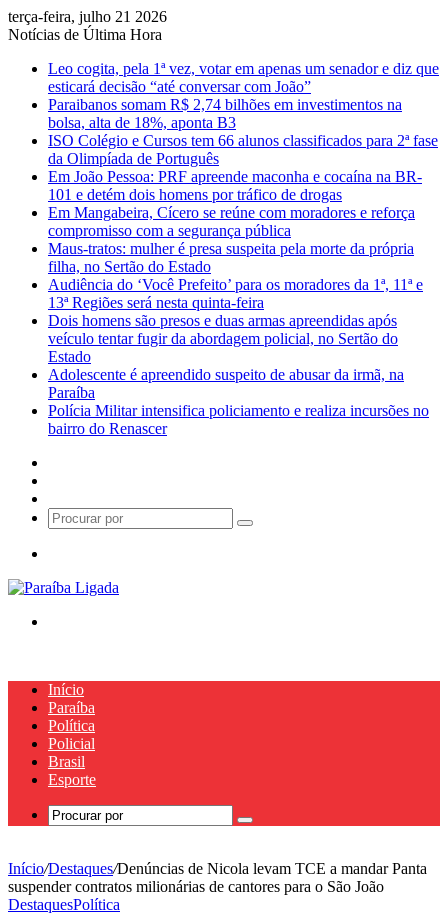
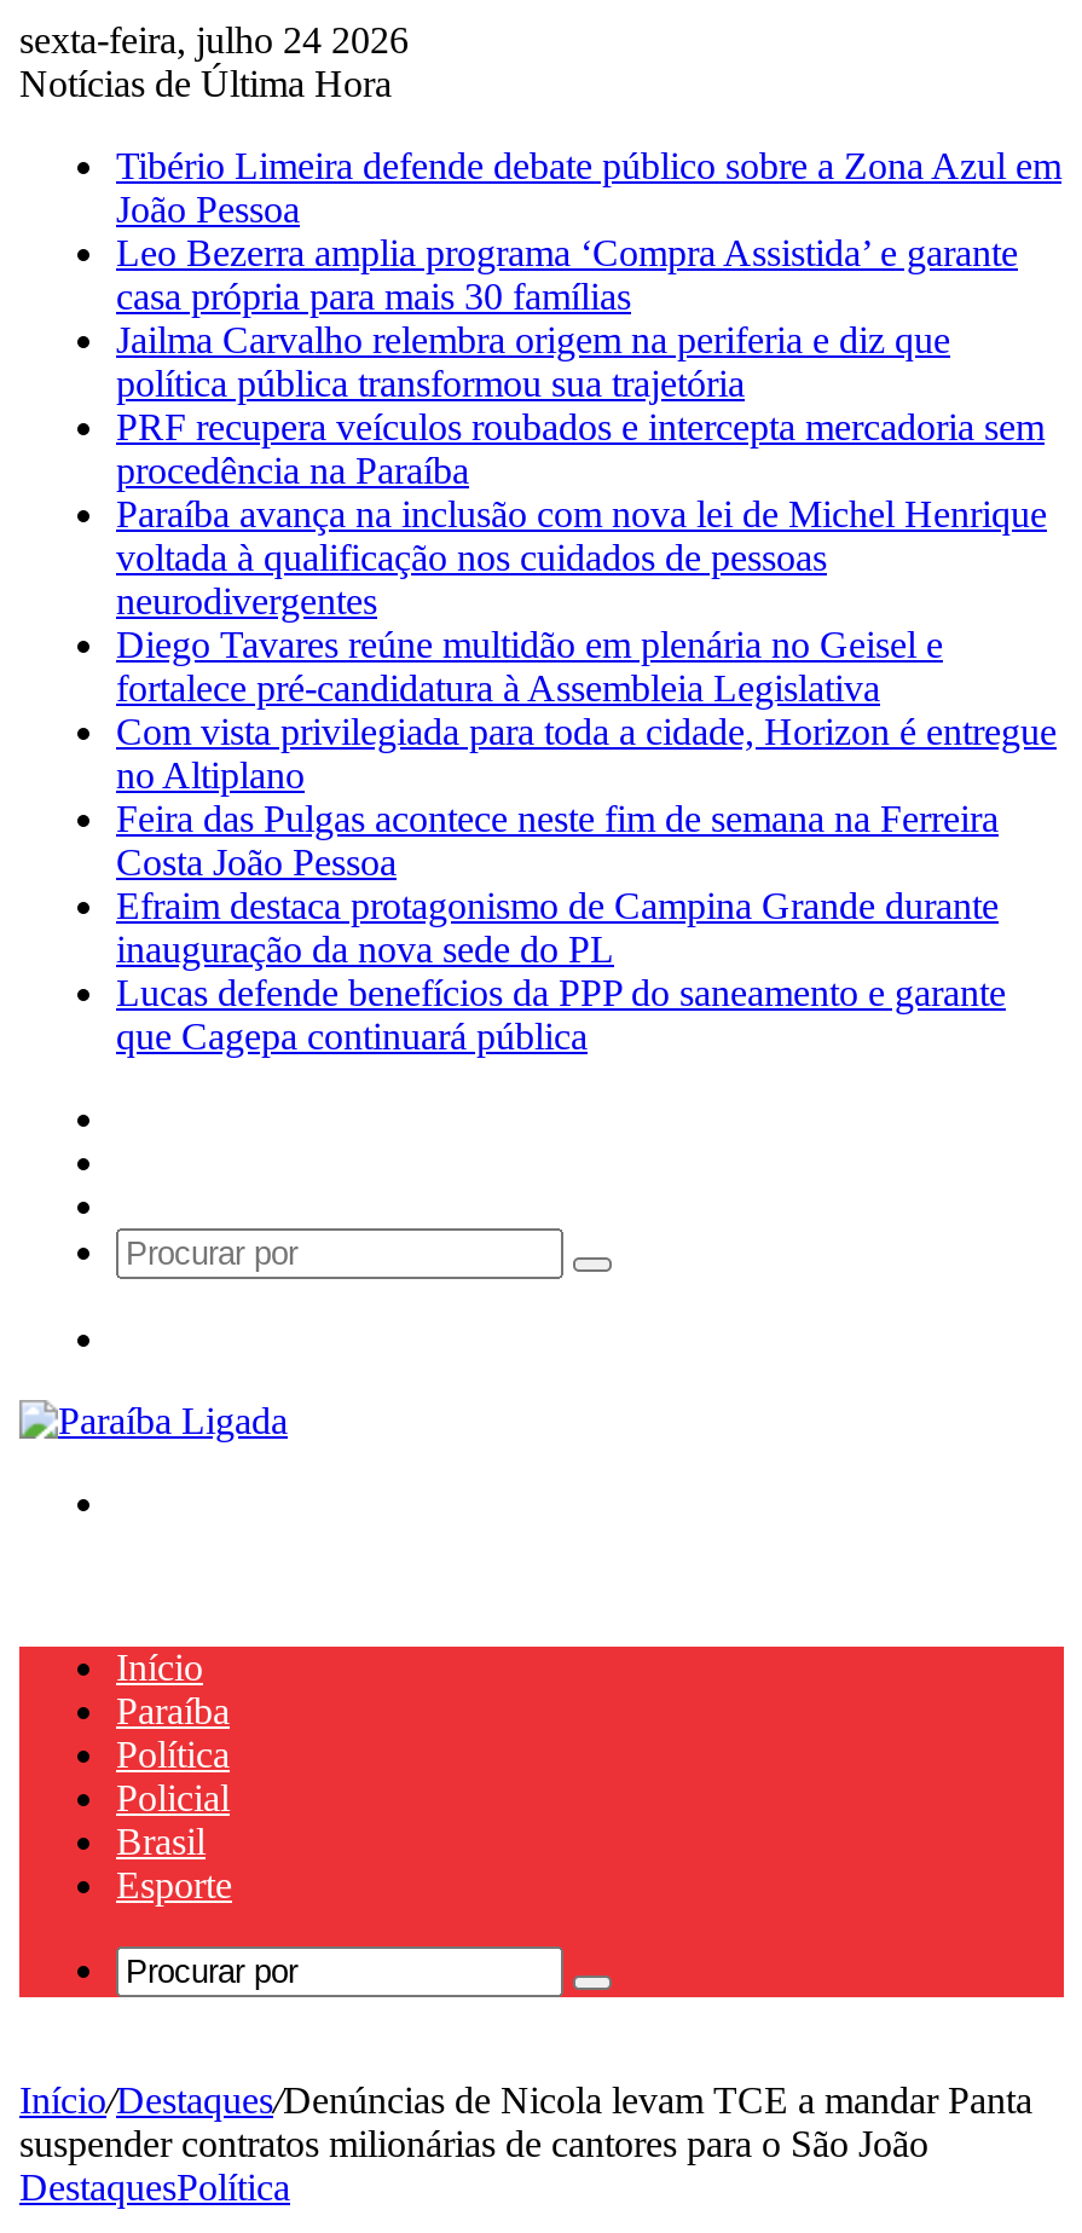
[8,8,167,25] terça-feira, julho 21 2026 -> [19,19,409,60] sexta-feira, julho 24 2026
[48,60,439,437] Leo cogita, pela 1ª vez, votar em apenas um senador e diz que | esticará decisão “até conversar com João” | Paraibanos somam R$ 2,74 bilhões em investimentos na | bolsa, alta de 18%, aponta B3 | ISO Colégio e Cursos tem 66 alunos classificados para 2ª fase | da Olimpíada de Português | Em João Pessoa: PRF apreende maconha e cocaína na BR- | 101 e detém dois homens por tráfico de drogas | Em Mangabeira, Cícero se reúne com moradores e reforça | compromisso com a segurança pública | Maus-tratos: mulher é presa suspeita pela morte da própria | filha, no Sertão do Estado | Audiência do ‘Você Prefeito’ para os moradores da 1ª, 11ª e | 13ª Regiões será nesta quinta-feira | Dois homens são presos e duas armas apreendidas após | veículo tentar fugir da abordagem policial, no Sertão do | Estado | Adolescente é apreendido suspeito de abusar da irmã, na | Paraíba | Polícia Militar intensifica policiamento e realiza incursões no | bairro do Renascer -> [116,145,1061,1057] Tibério Limeira defende debate público sobre a Zona Azul em | João Pessoa | Leo Bezerra amplia programa ‘Compra Assistida’ e garante | casa própria para mais 30 famílias | Jailma Carvalho relembra origem na periferia e diz que | política pública transformou sua trajetória | PRF recupera veículos roubados e intercepta mercadoria sem | procedência na Paraíba | Paraíba avança na inclusão com nova lei de Michel Henrique | voltada à qualificação nos cuidados de pessoas | neurodivergentes | Diego Tavares reúne multidão em plenária no Geisel e | fortalece pré-candidatura à Assembleia Legislativa | Com vista privilegiada para toda a cidade, Horizon é entregue | no Altiplano | Feira das Pulgas acontece neste fim de semana na Ferreira | Costa João Pessoa | Efraim destaca protagonismo de Campina Grande durante | inauguração da nova sede do PL | Lucas defende benefícios da PPP do saneamento e garante | que Cagepa continuará pública

